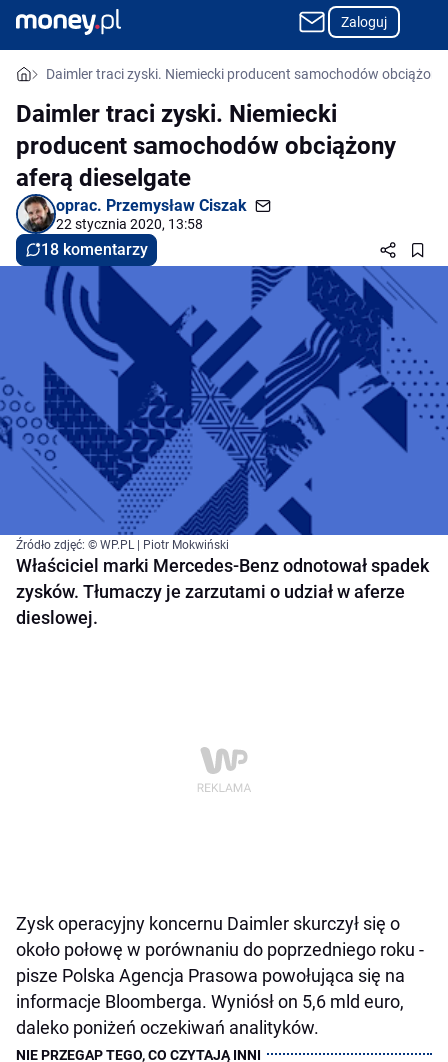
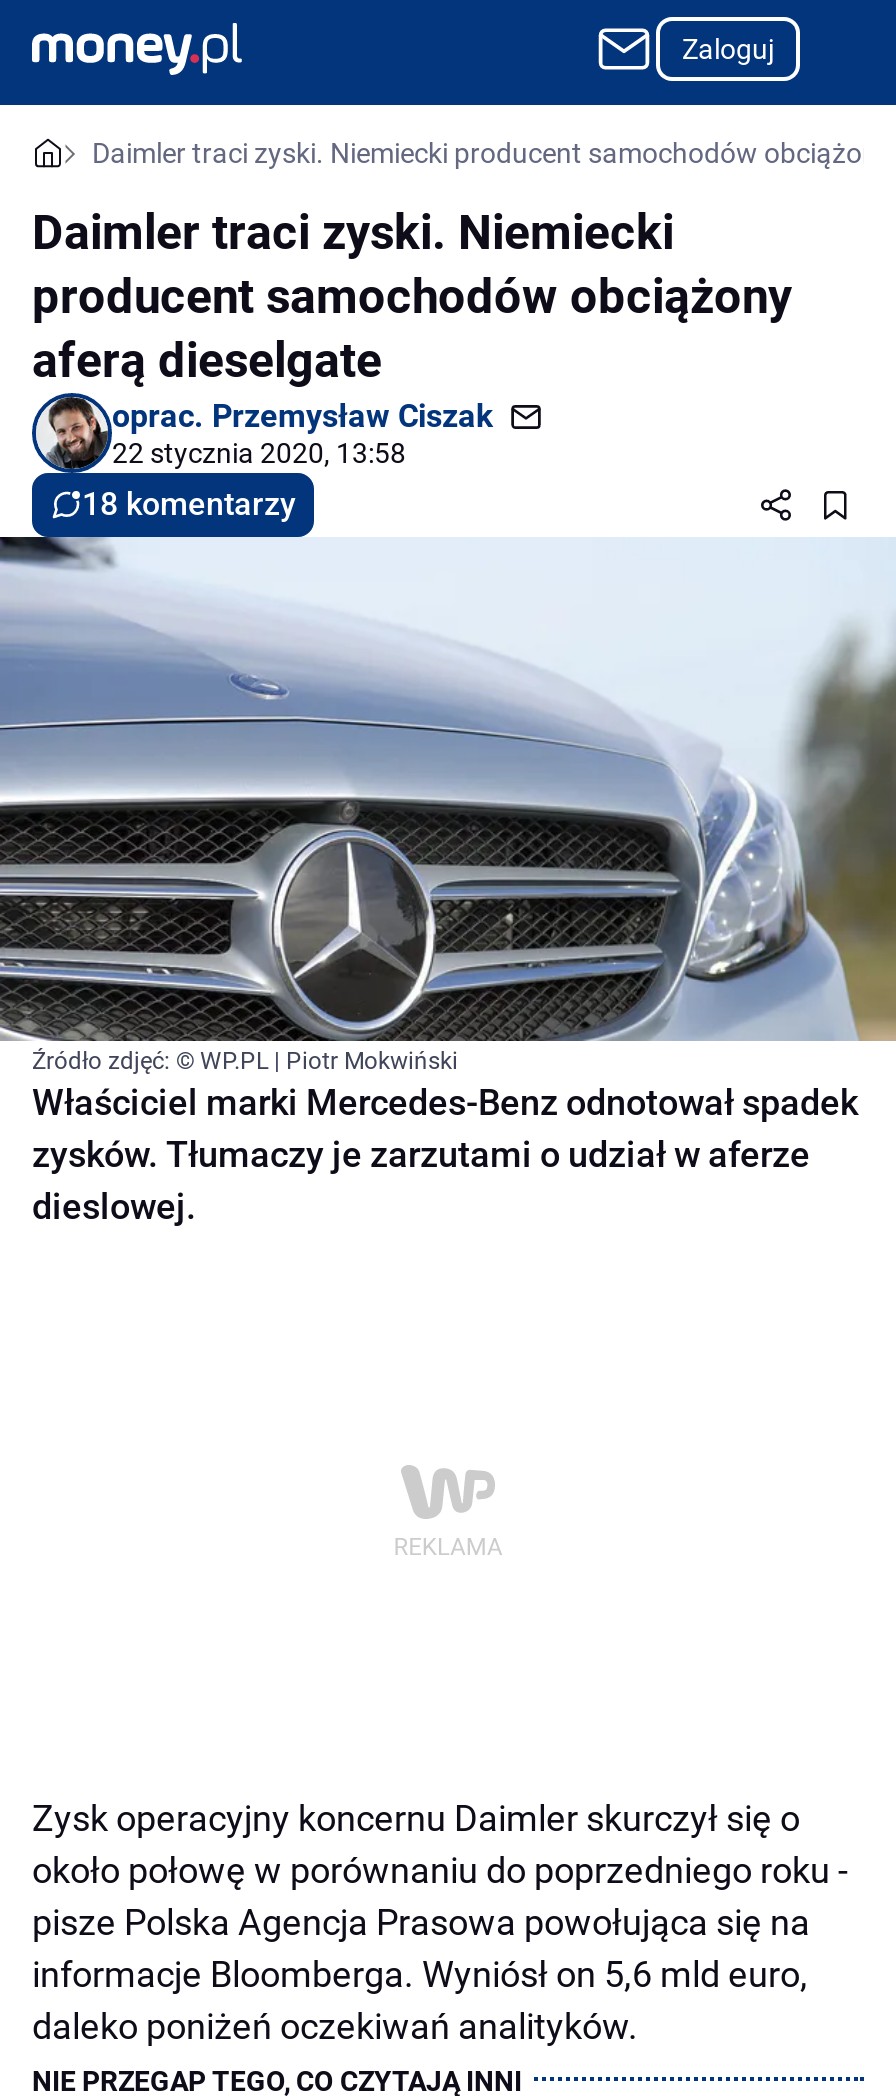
[3,265,445,536] [image] -> [6,535,890,1043] [image]

